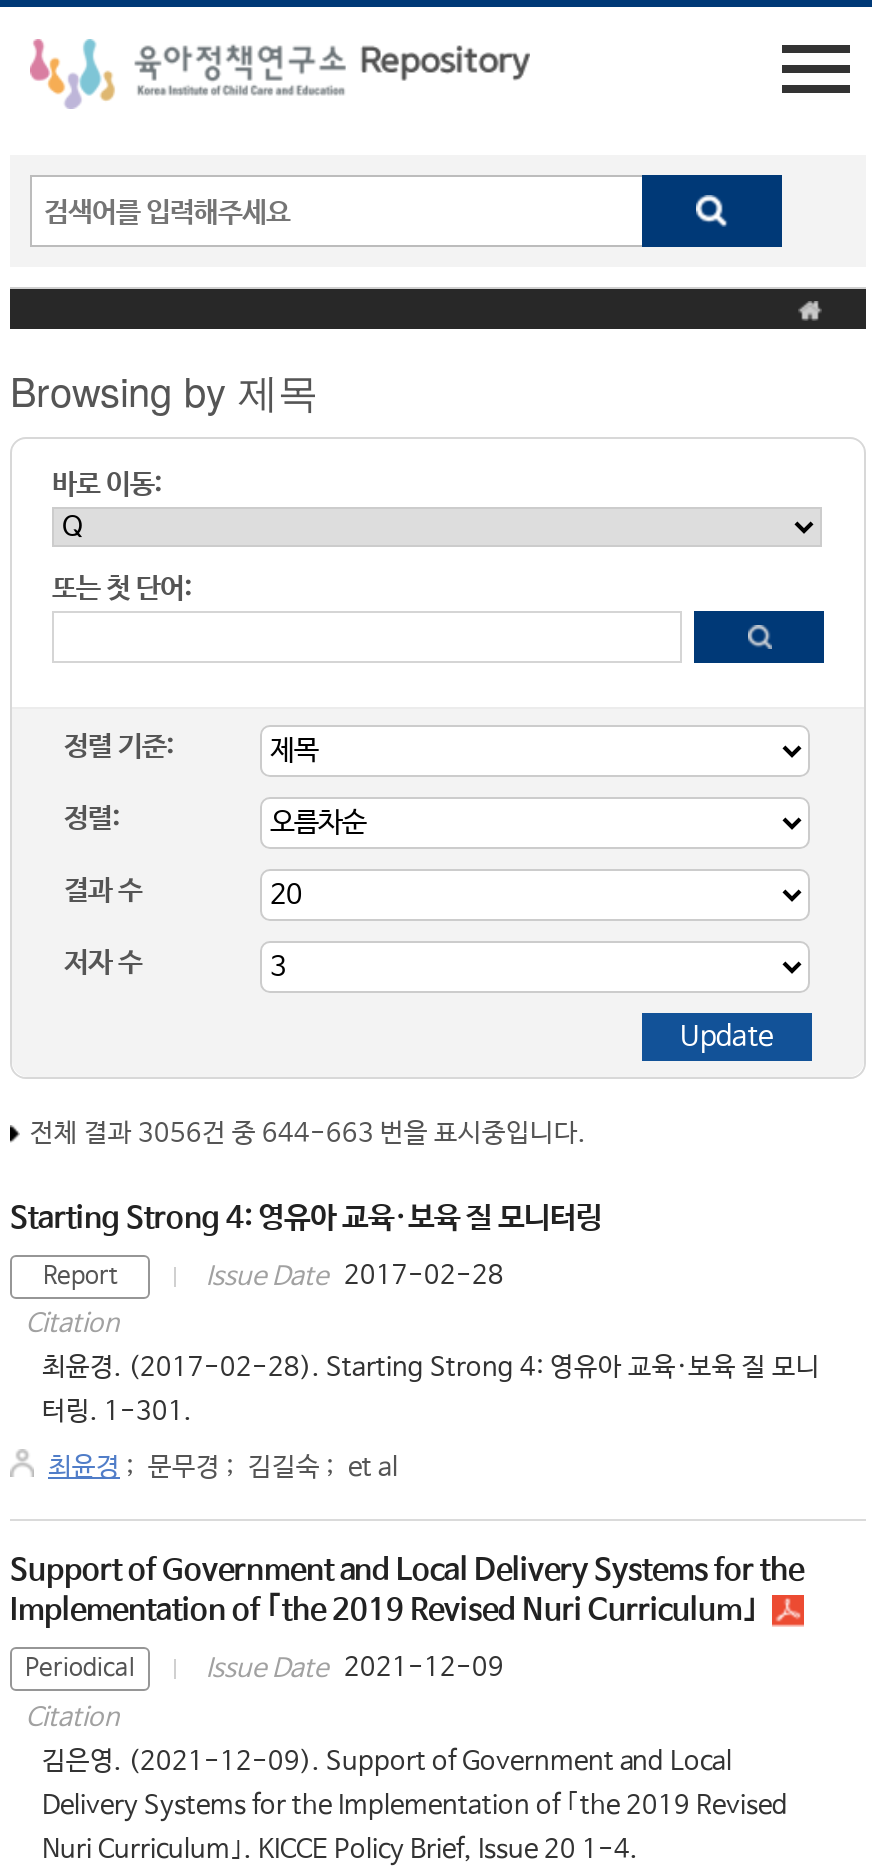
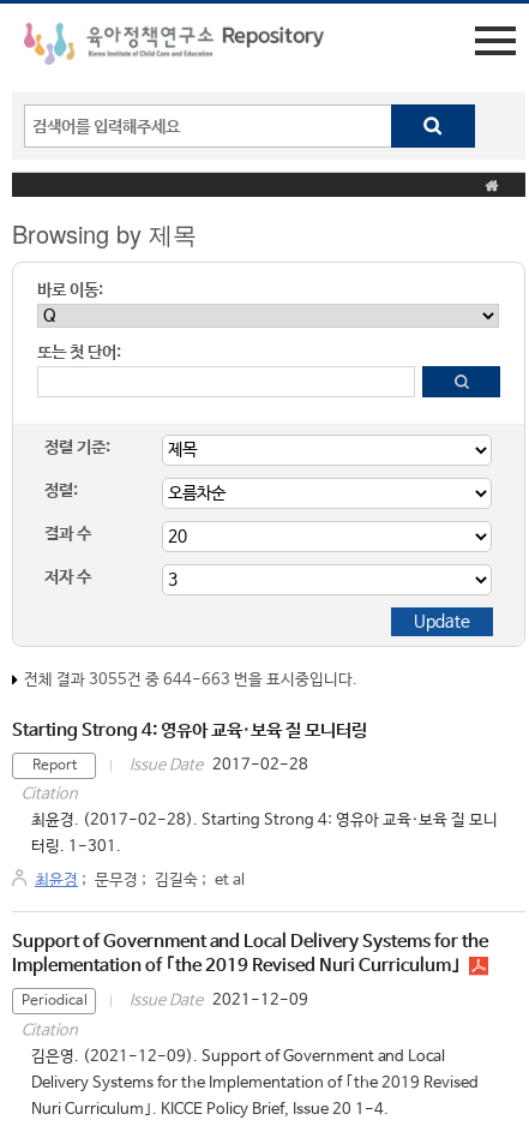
[30,1119,586,1149] 전체 결과 3056건 중 644-663 번을 표시중입니다. -> [24,671,357,689] 전체 결과 3055건 중 644-663 번을 표시중입니다.

